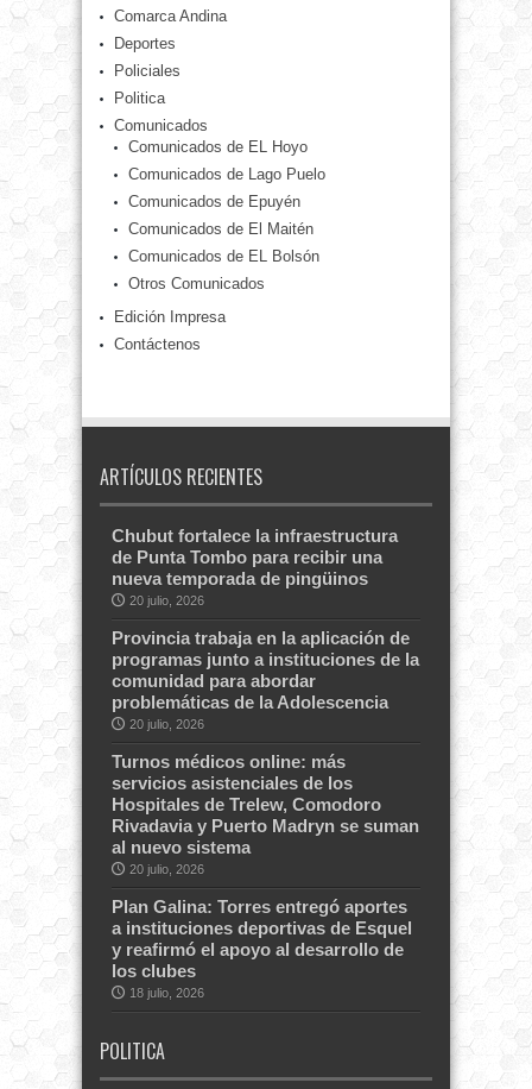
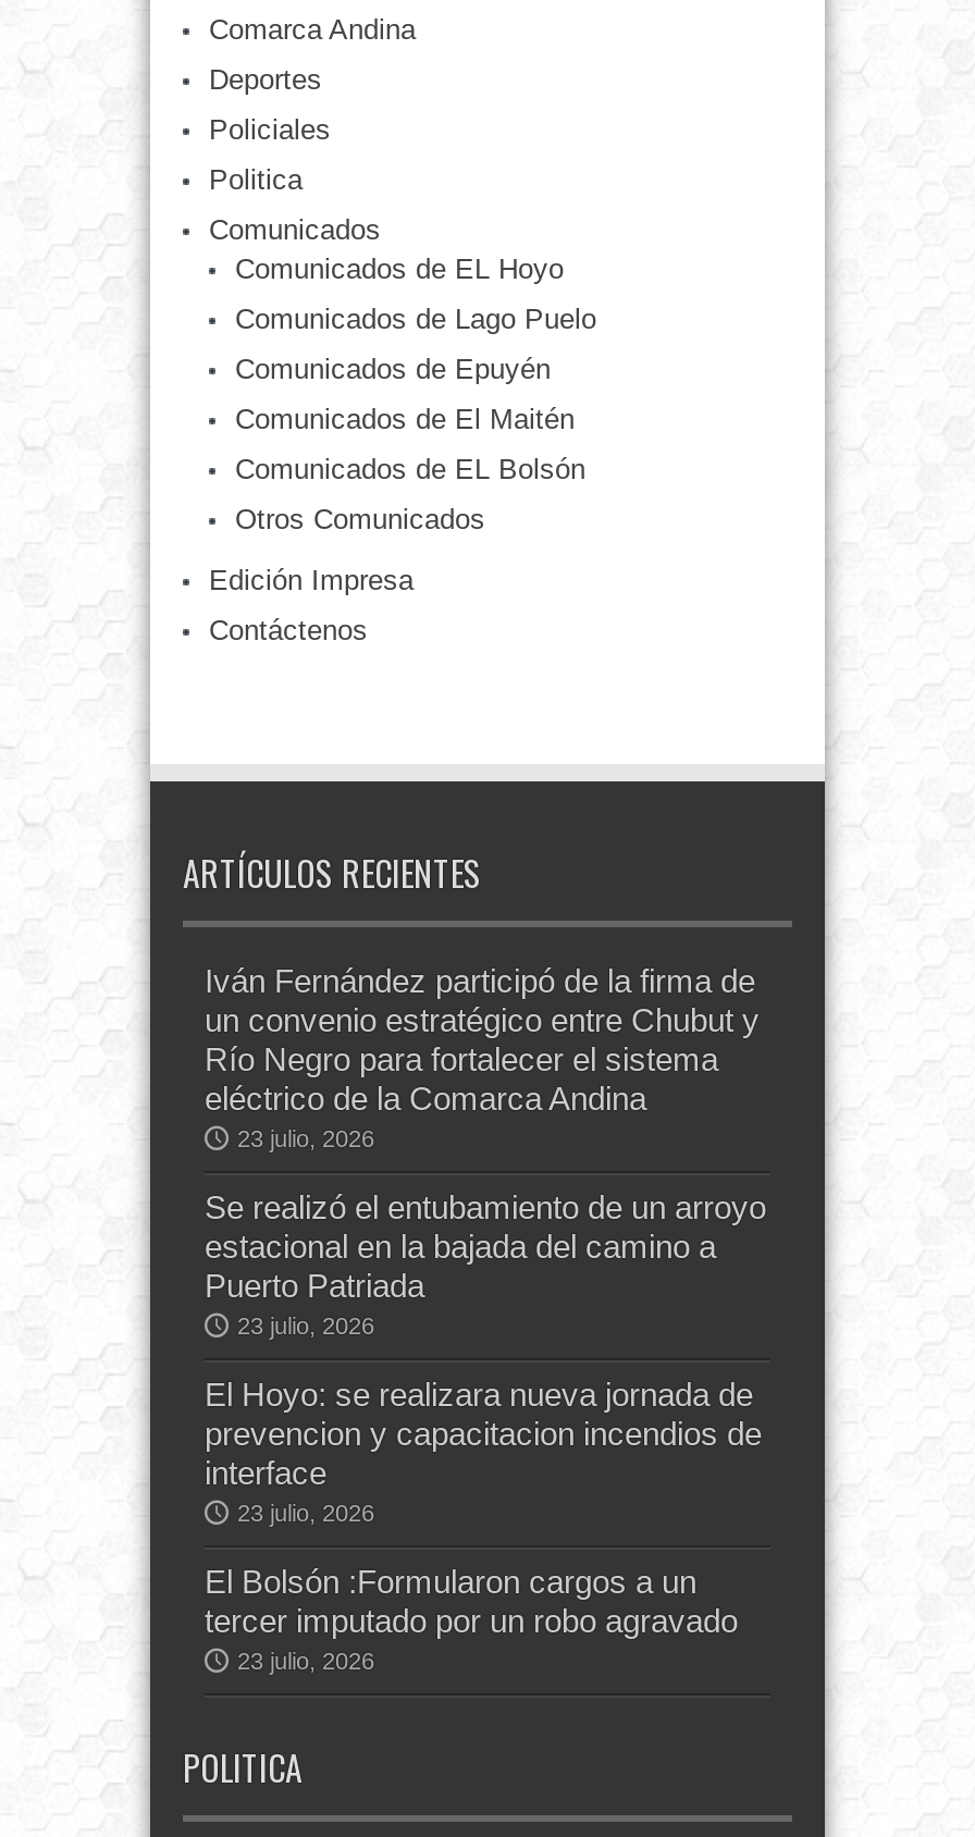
[112,525,398,608] Chubut fortalece la infraestructura | de Punta Tombo para recibir una | nueva temporada de pingüinos | 20 julio, 2026 -> [205,962,760,1151] Iván Fernández participó de la firma de | un convenio estratégico entre Chubut y | Río Negro para fortalecer el sistema | eléctrico de la Comarca Andina | 23 julio, 2026
[112,628,419,731] Provincia trabaja en la aplicación de | programas junto a instituciones de la | comunidad para abordar | problemáticas de la Adolescencia | 20 julio, 2026 -> [205,1188,766,1339] Se realizó el entubamiento de un arroyo | estacional en la bajada del camino a | Puerto Patriada | 23 julio, 2026
[112,751,419,876] Turnos médicos online: más | servicios asistenciales de los | Hospitales de Trelew, Comodoro | Rivadavia y Puerto Madryn se suman | al nuevo sistema | 20 julio, 2026 -> [205,1376,762,1526] El Hoyo: se realizara nueva jornada de | prevencion y capacitacion incendios de | interface | 23 julio, 2026
[112,896,412,1000] Plan Galina: Torres entregó aportes | a instituciones deportivas de Esquel | y reafirmó el apoyo al desarrollo de | los clubes | 18 julio, 2026 -> [205,1563,738,1674] El Bolsón :Formularon cargos a un | tercer imputado por un robo agravado | 23 julio, 2026

